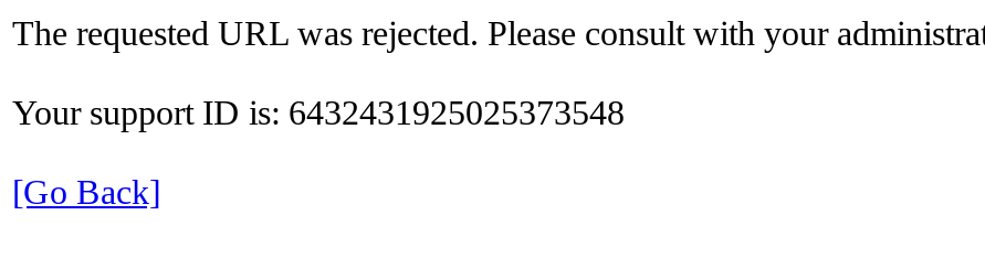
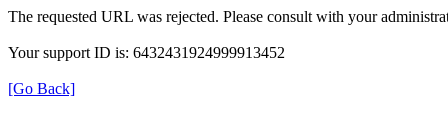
[12,94,625,131] Your support ID is: 6432431925025373548 -> [8,44,285,61] Your support ID is: 6432431924999913452

